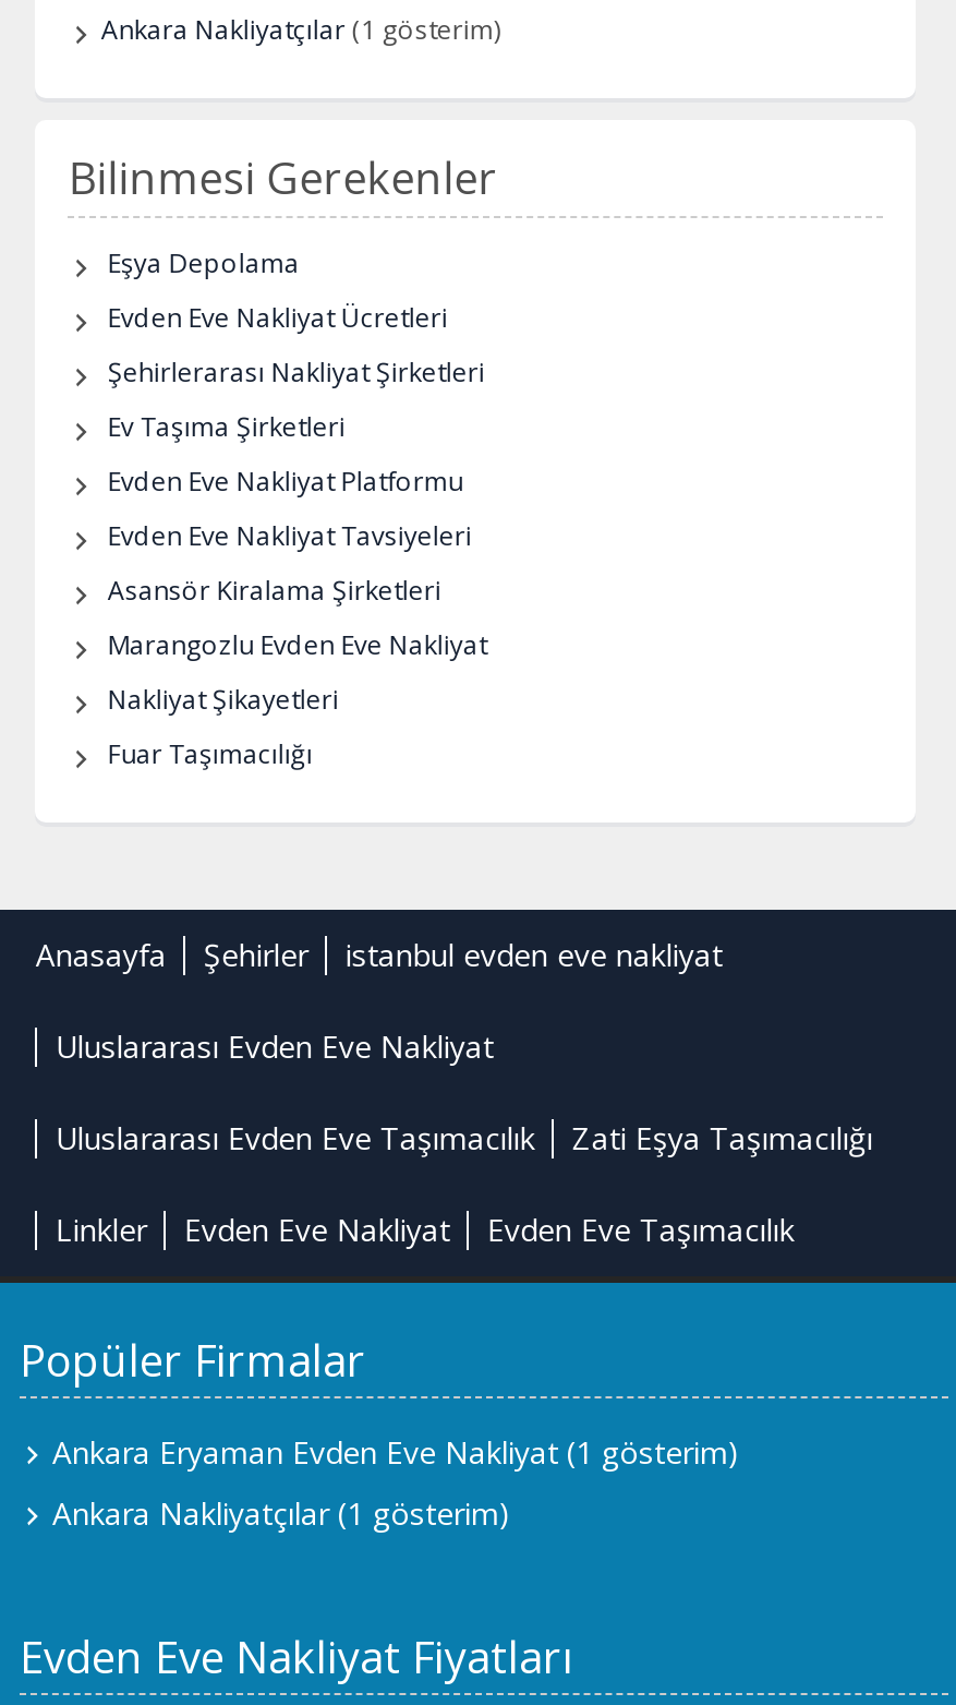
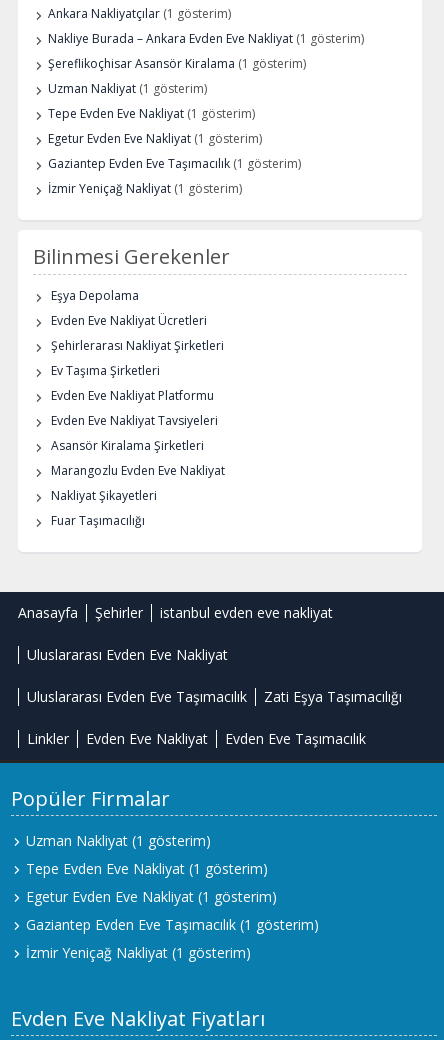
none -> [48,30,364,197] Nakliye Burada – Ankara Evden Eve Nakliyat (1 gösterim) | Şereflikoçhisar Asansör Kiralama (1 gösterim) | Uzman Nakliyat (1 gösterim) | Tepe Evden Eve Nakliyat (1 gösterim) | Egetur Evden Eve Nakliyat (1 gösterim) | Gaziantep Evden Eve Taşımacılık (1 gösterim) | İzmir Yeniçağ Nakliyat (1 gösterim)
[52,1431,739,1533] Ankara Eryaman Evden Eve Nakliyat (1 gösterim) | Ankara Nakliyatçılar (1 gösterim) -> [26,831,319,962] Uzman Nakliyat (1 gösterim) | Tepe Evden Eve Nakliyat (1 gösterim) | Egetur Evden Eve Nakliyat (1 gösterim) | Gaziantep Evden Eve Taşımacılık (1 gösterim) | İzmir Yeniçağ Nakliyat (1 gösterim)

